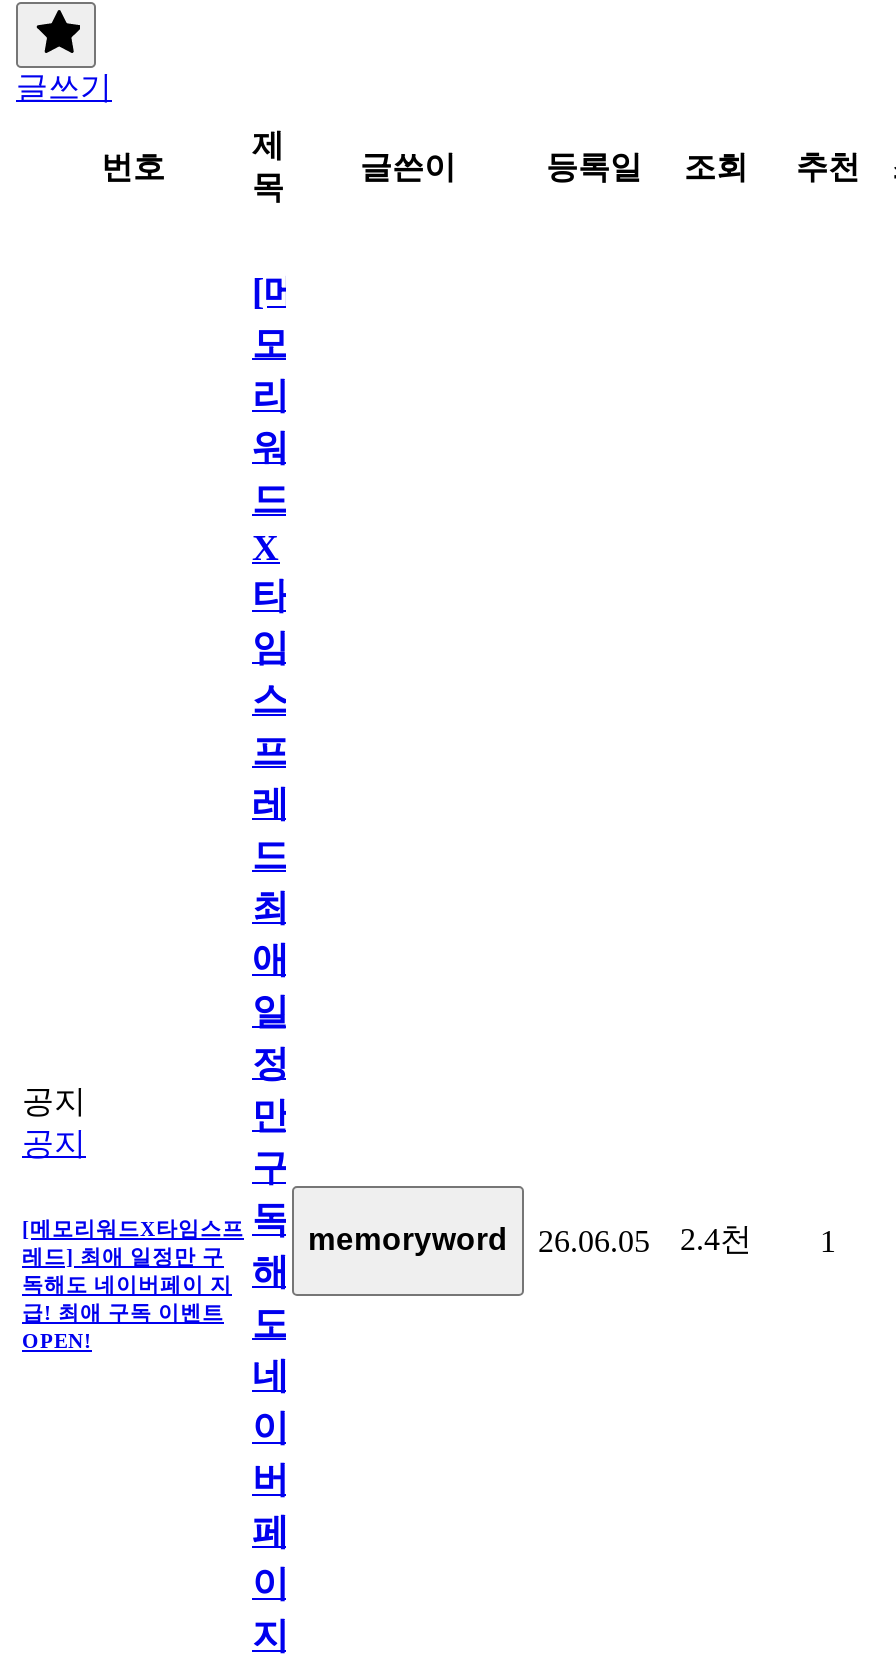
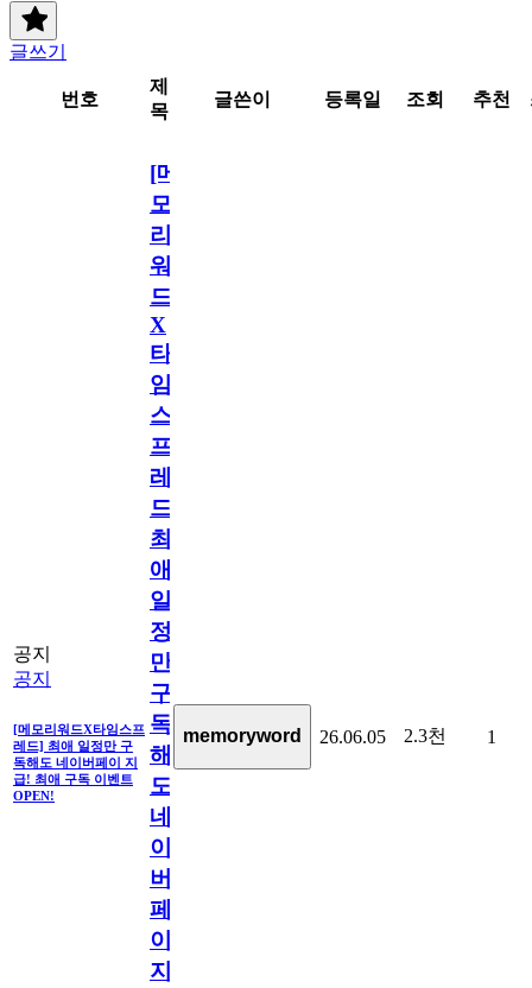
[22,1199,836,1257] [메모리워드X타임스프 독 memoryword 26.06.05 2.4천 1 -> [13,712,496,746] [메모리워드X타임스프 독 memoryword 26.06.05 2.3천 1

